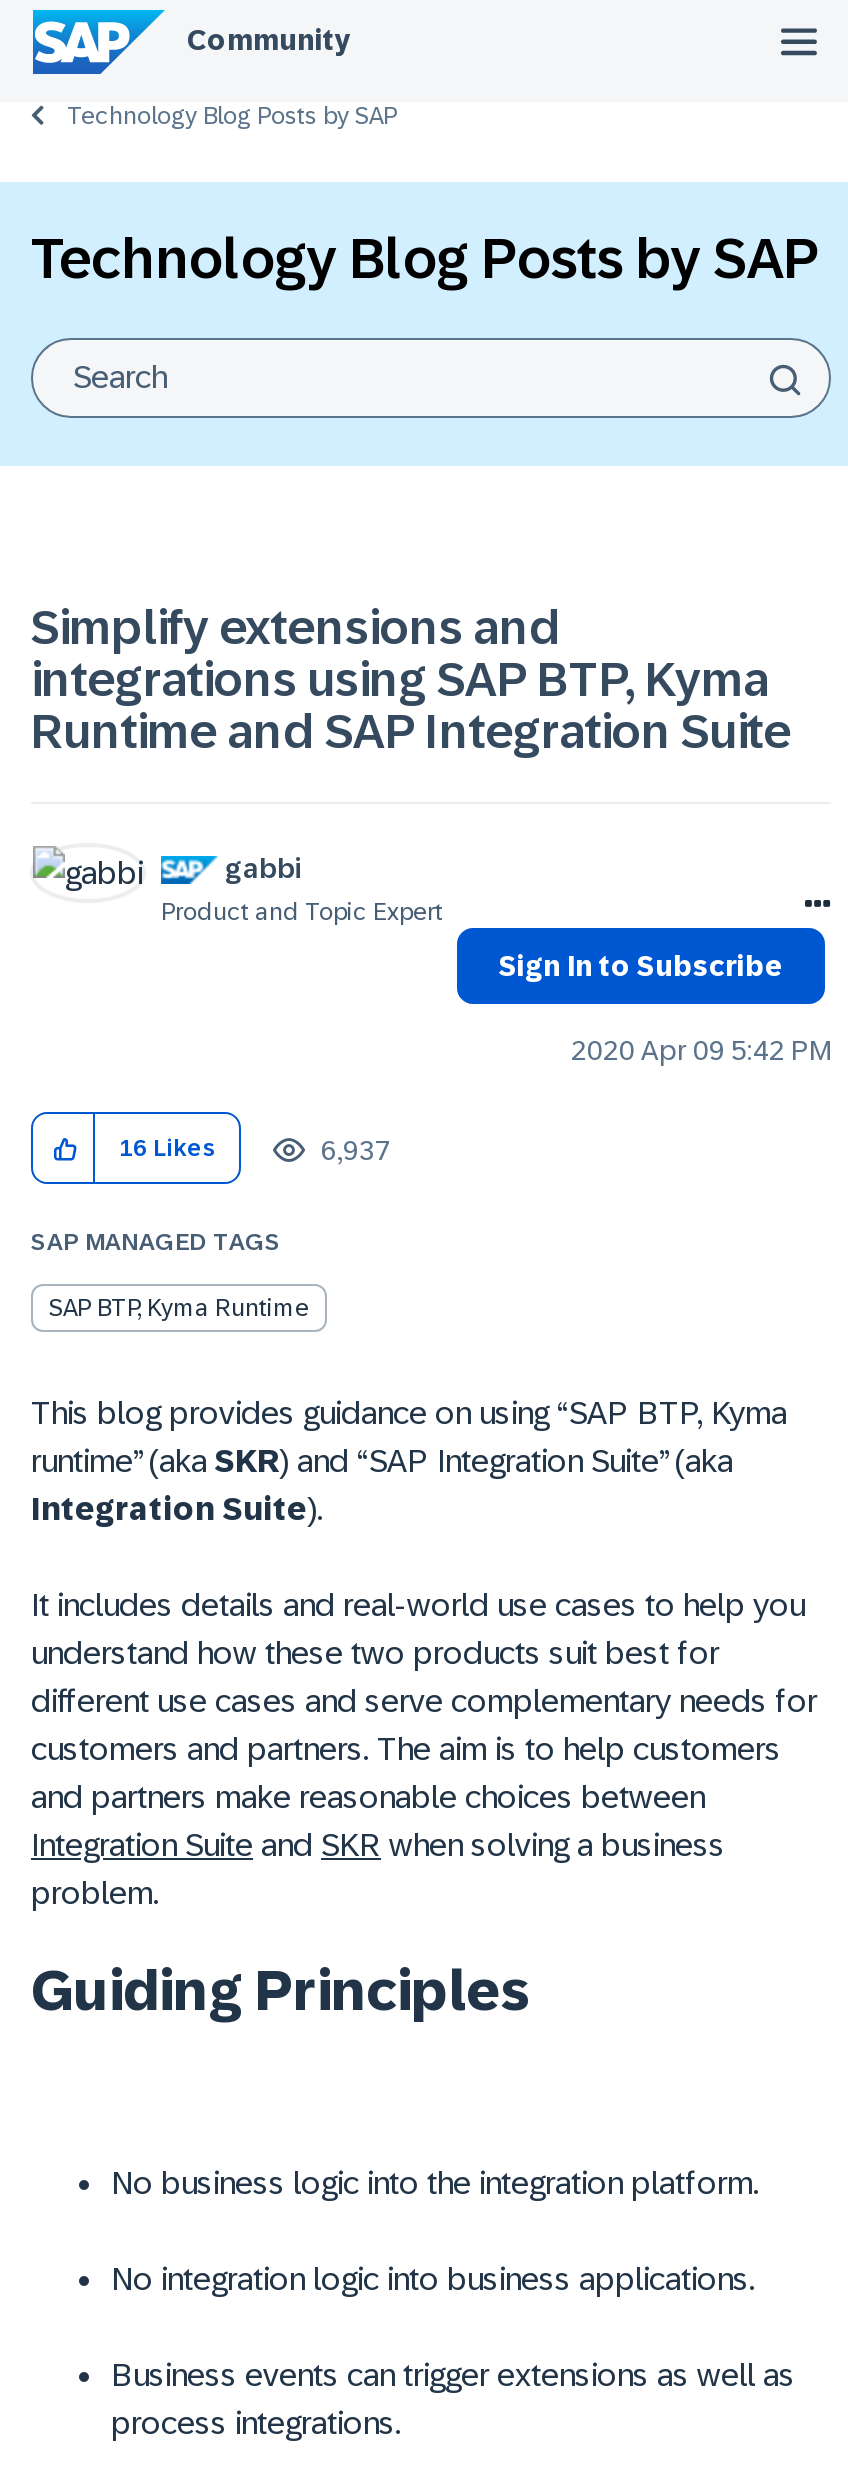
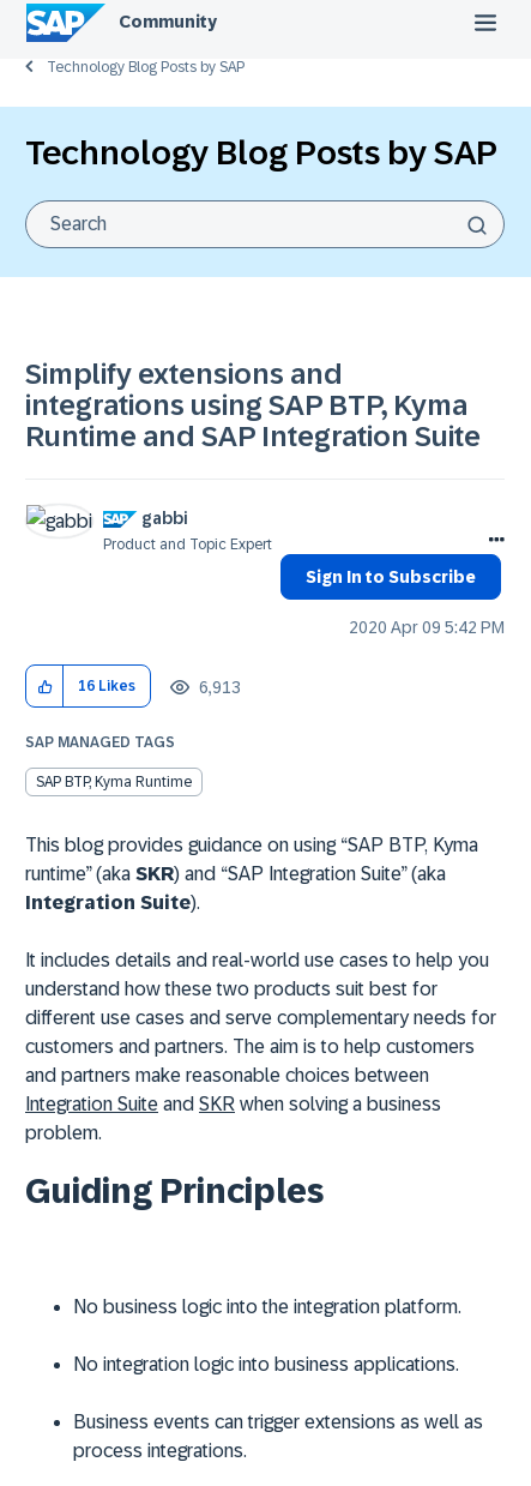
[321,1134,391,1166] 6,937 -> [199,678,241,697] 6,913

